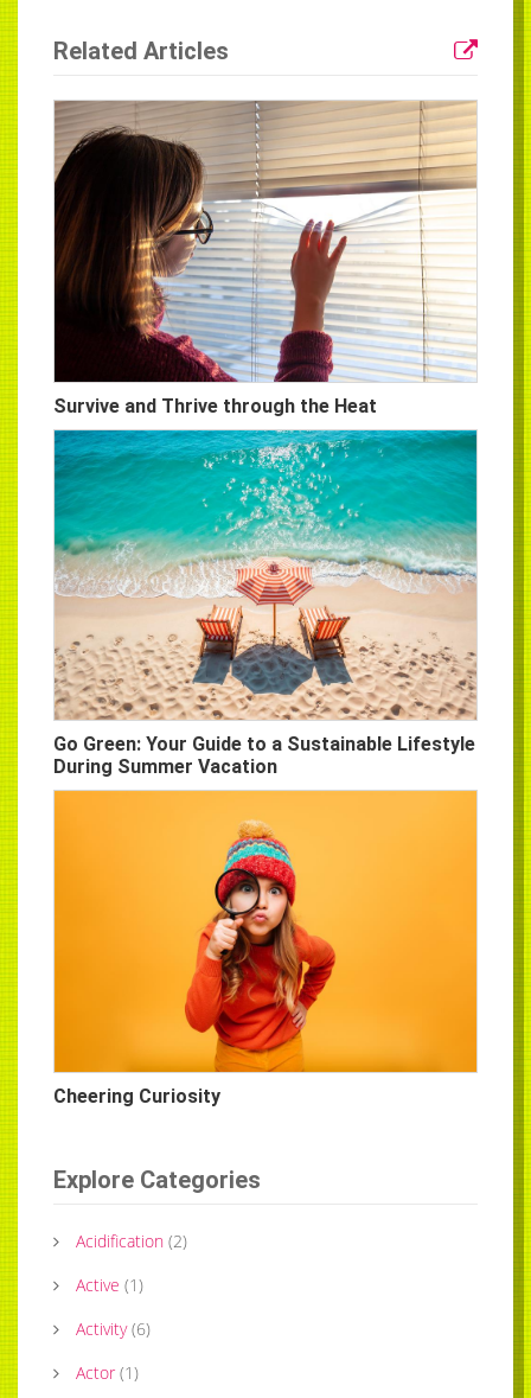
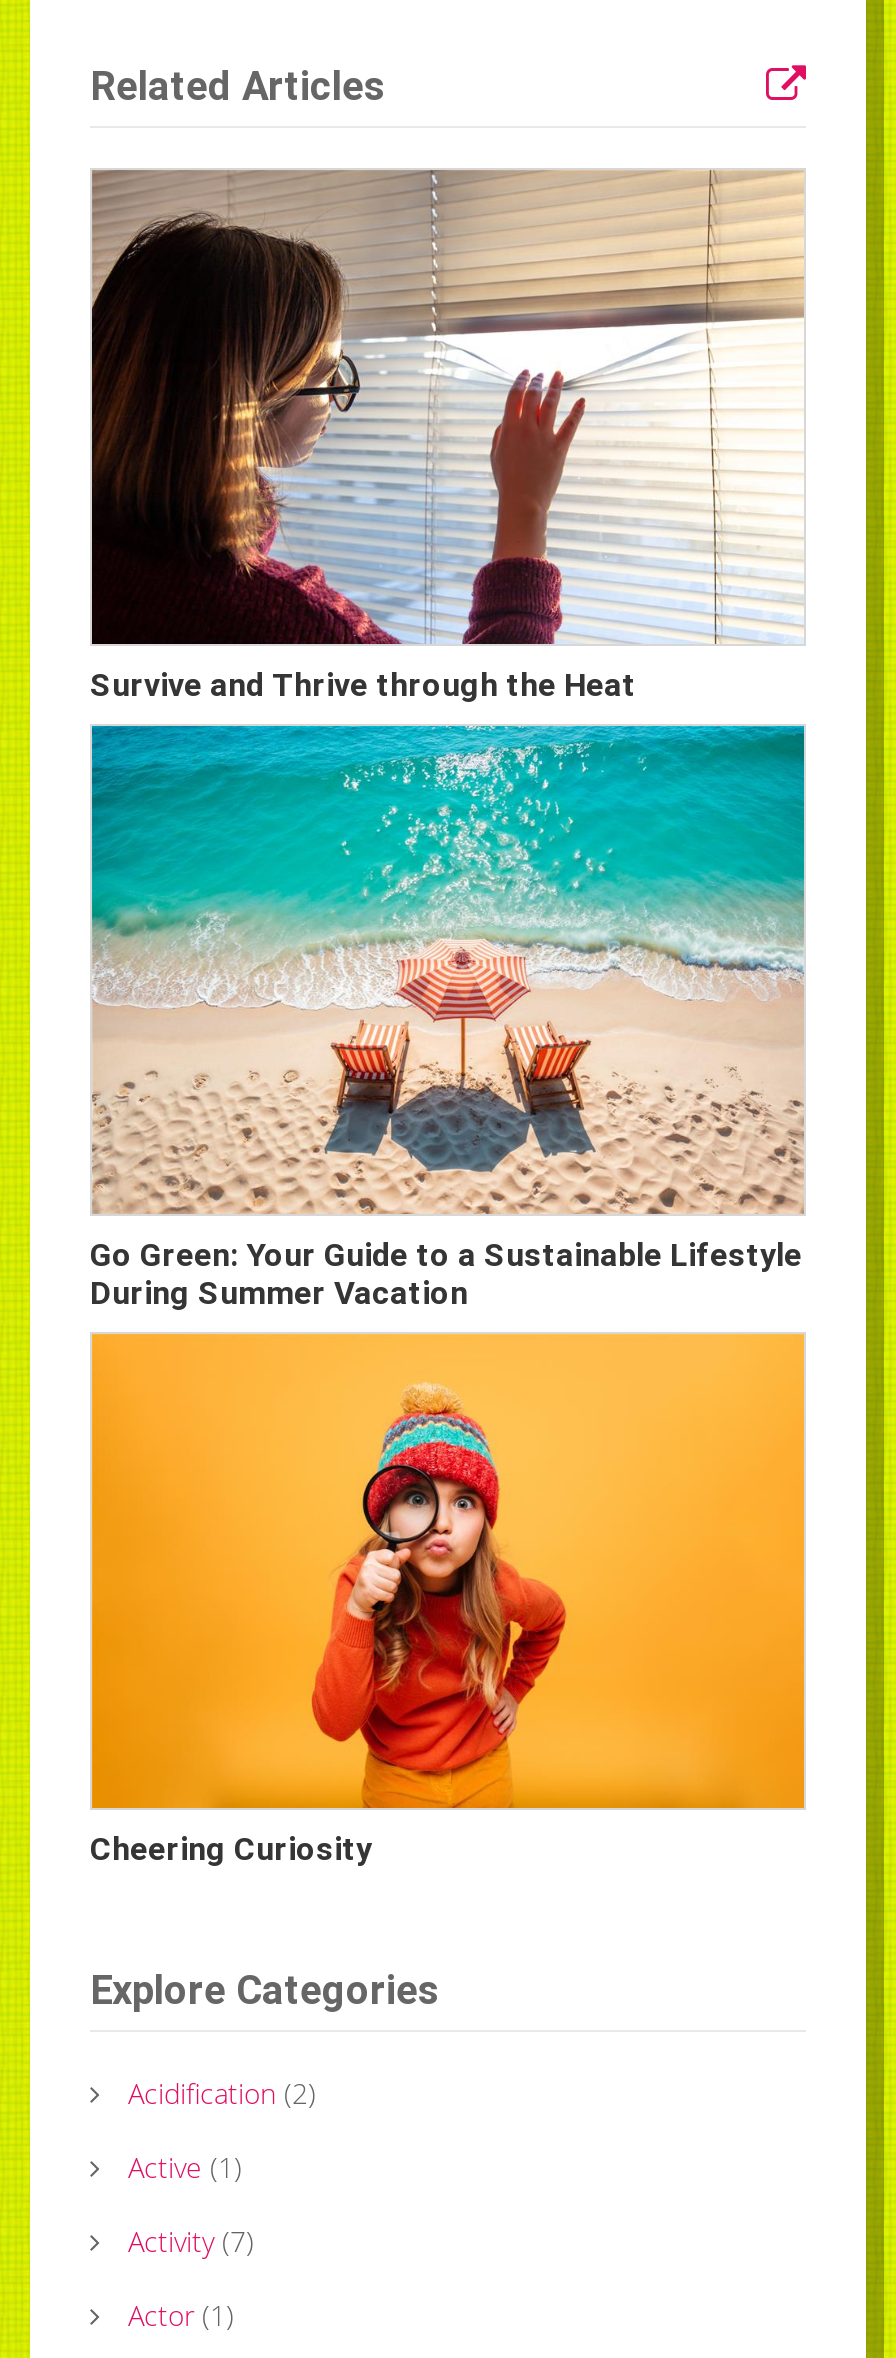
[76,1318,151,1340] Activity (6) -> [128,2223,254,2261] Activity (7)

